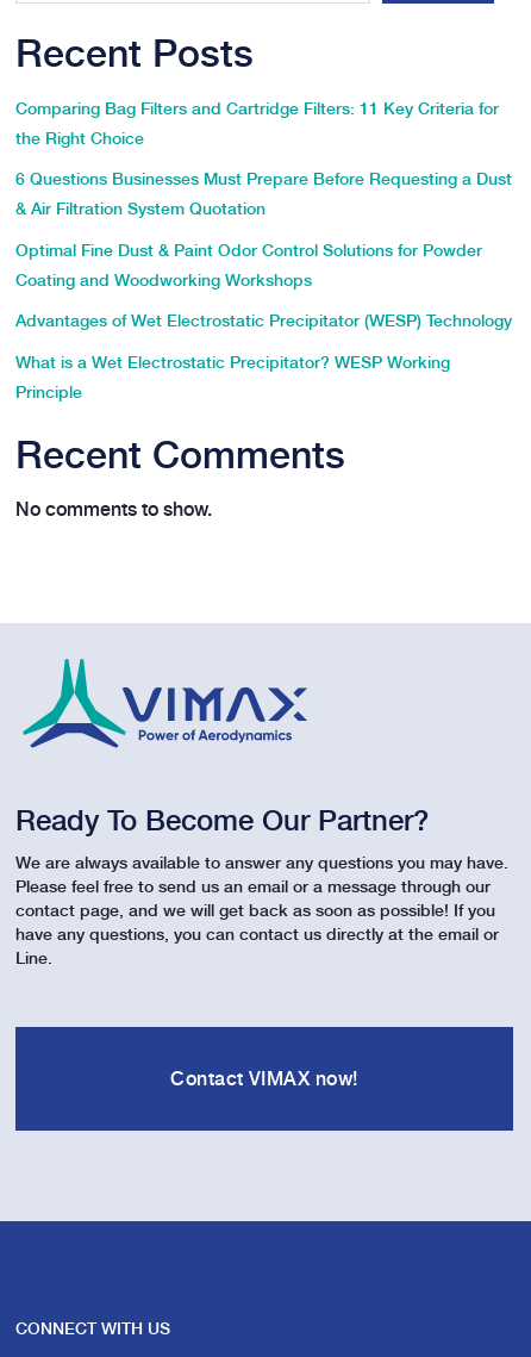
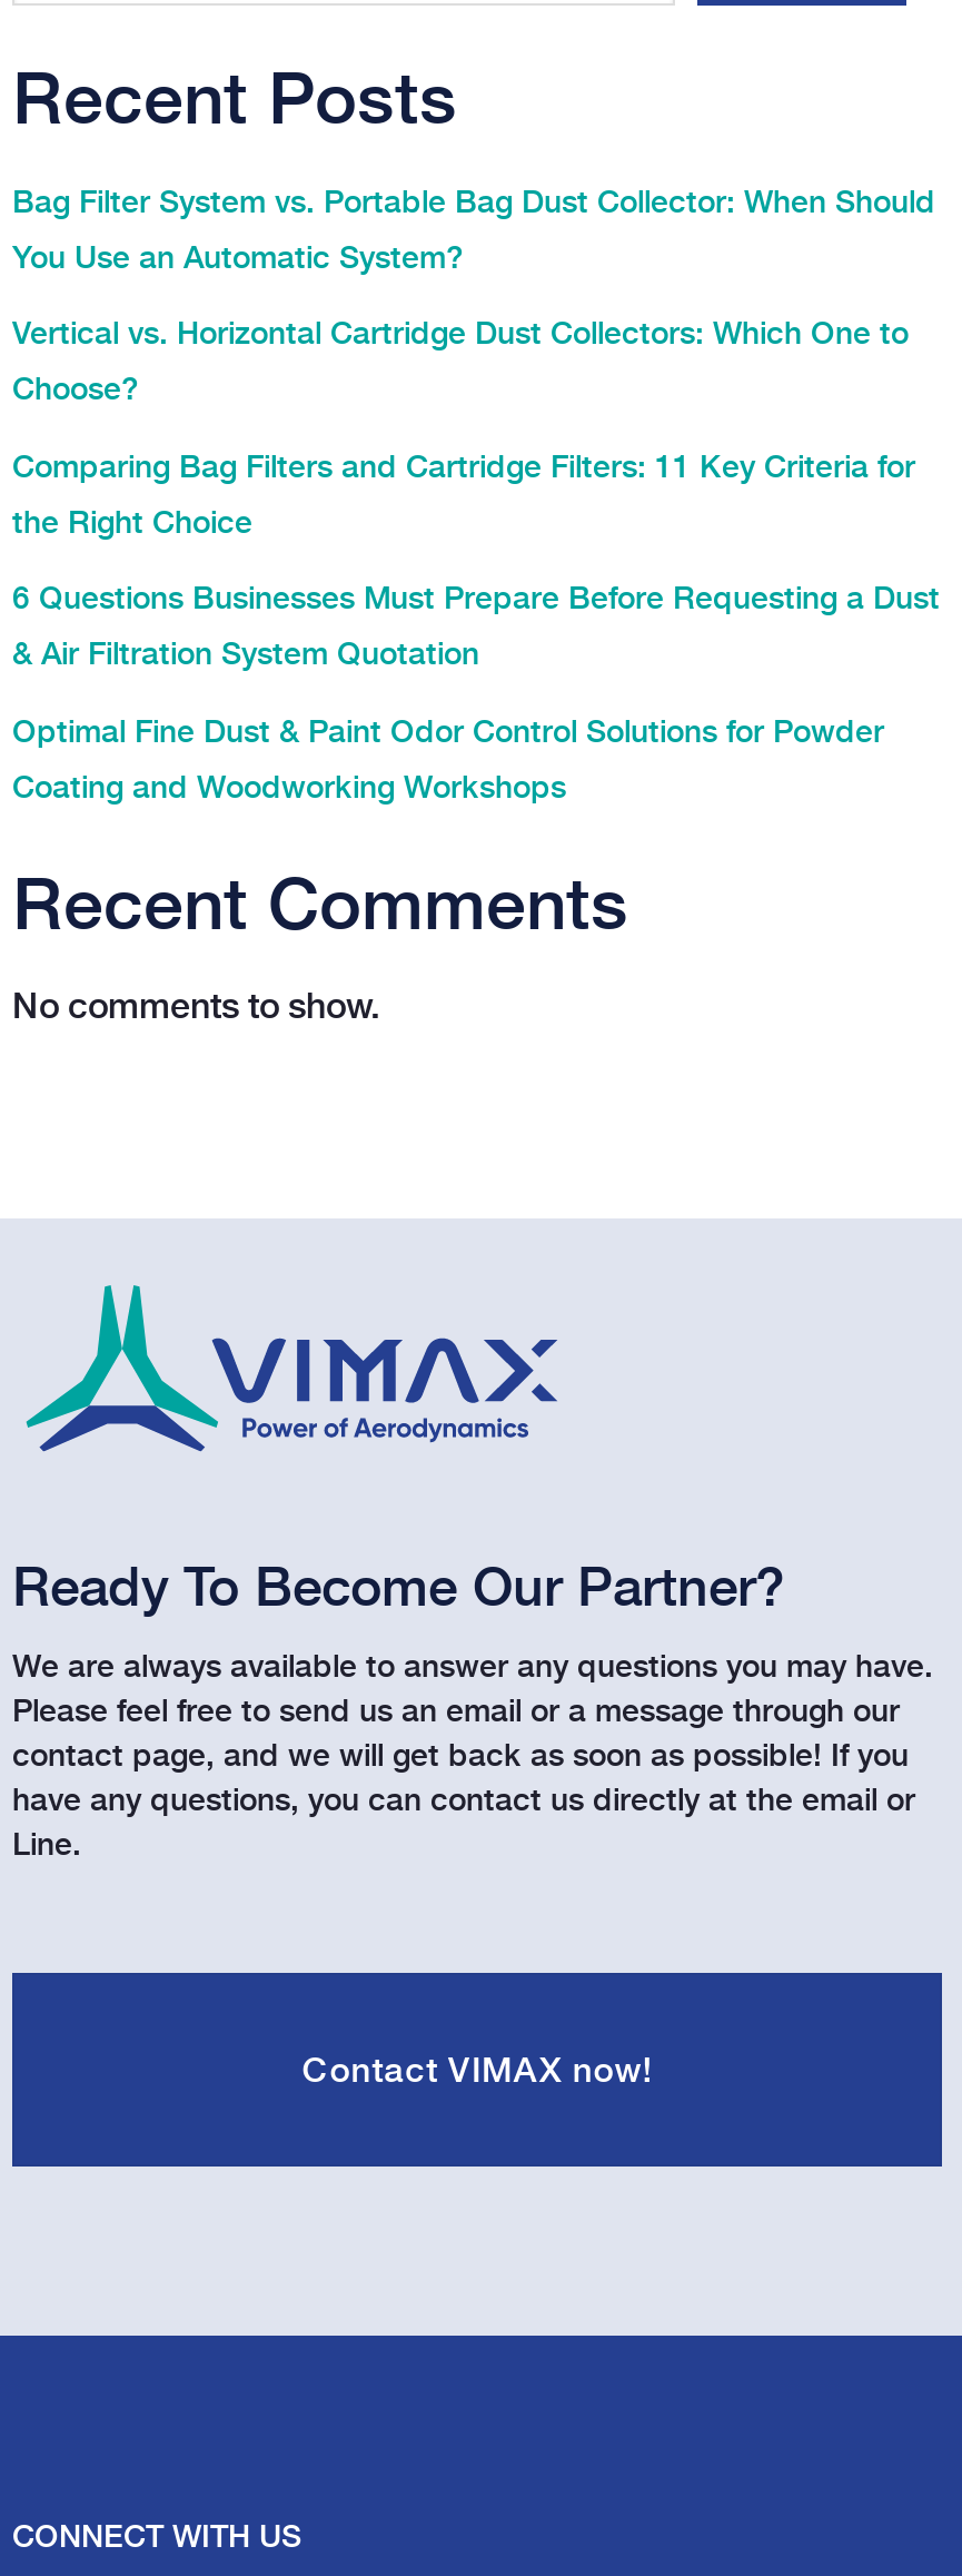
none -> [12,176,935,411] Bag Filter System vs. Portable Bag Dust Collector: When Should | You Use an Automatic System? | Vertical vs. Horizontal Cartridge Dust Collectors: Which One to | Choose?
moved [15,95,512,292] -> [12,441,940,809]: Comparing Bag Filters and Cartridge Filters: 11 Key Criteria for | the Right Choice | 6 Questions Businesses Must Prepare Before Requesting a Dust | & Air Filtration System Quotation | Optimal Fine Dust & Paint Odor Control Solutions for Powder | Coating and Woodworking Workshops
[15,308,512,404] Advantages of Wet Electrostatic Precipitator (WESP) Technology | What is a Wet Electrostatic Precipitator? WESP Working | Principle -> none

